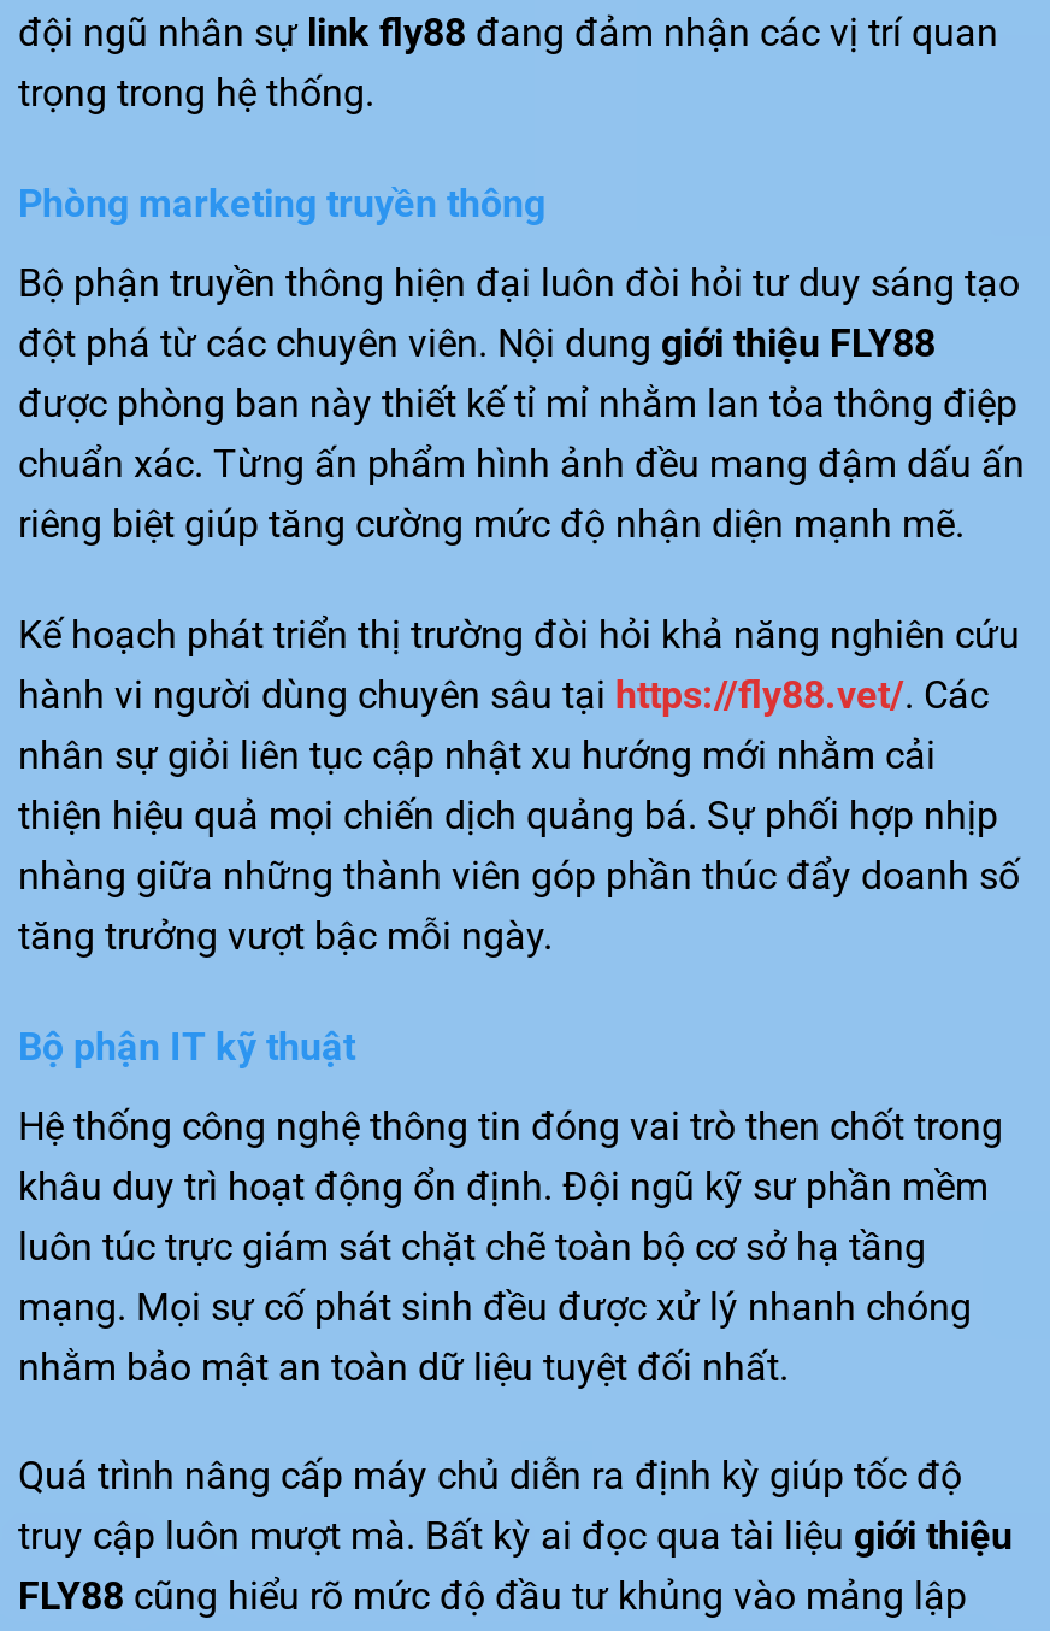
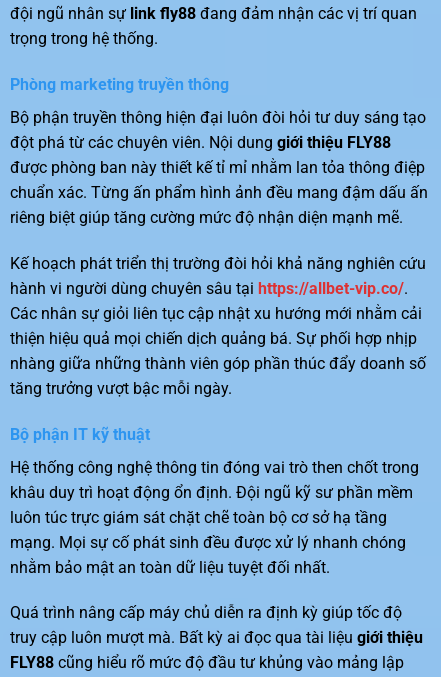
[18,671,989,777] hành vi người dùng chuyên sâu tại https://fly88.vet/. Các | nhân sự giỏi liên tục cập nhật xu hướng mới nhằm cải -> [10,279,422,323] hành vi người dùng chuyên sâu tại https://allbet-vip.co/. | Các nhân sự giỏi liên tục cập nhật xu hướng mới nhằm cải

